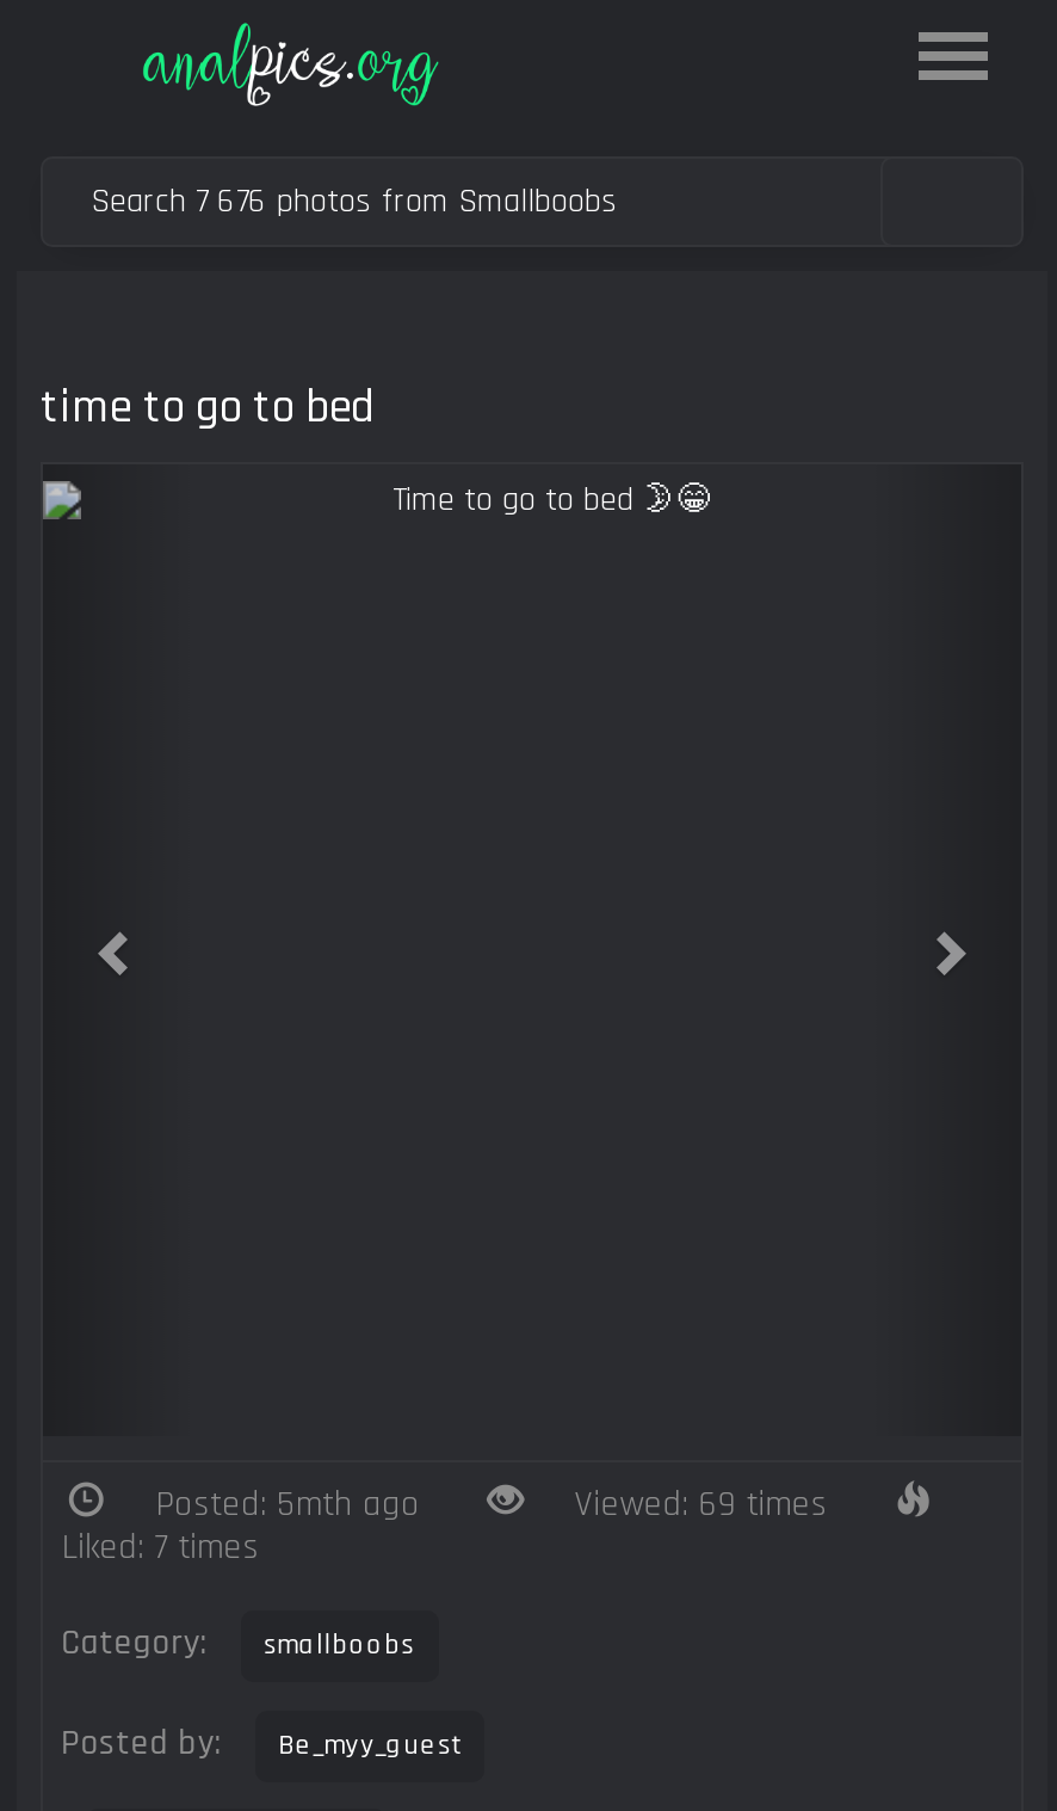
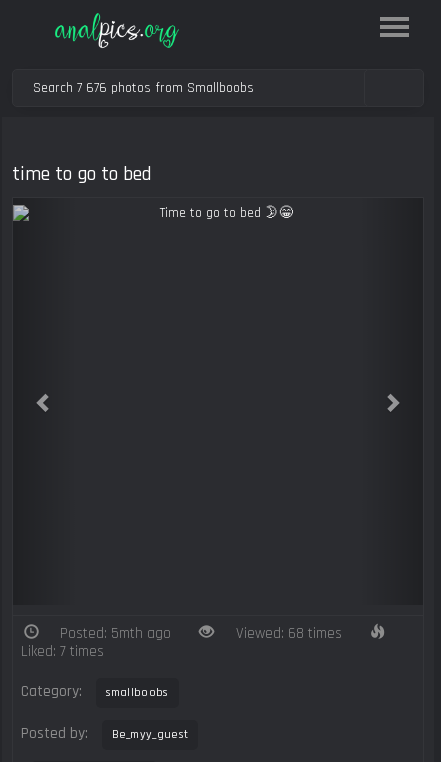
[575,1482,827,1527] Viewed: 69 times -> [236,624,342,643] Viewed: 68 times

